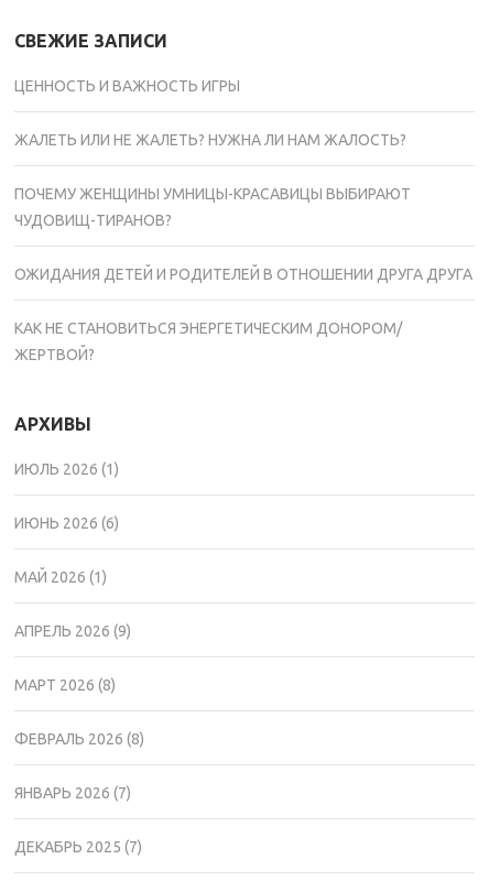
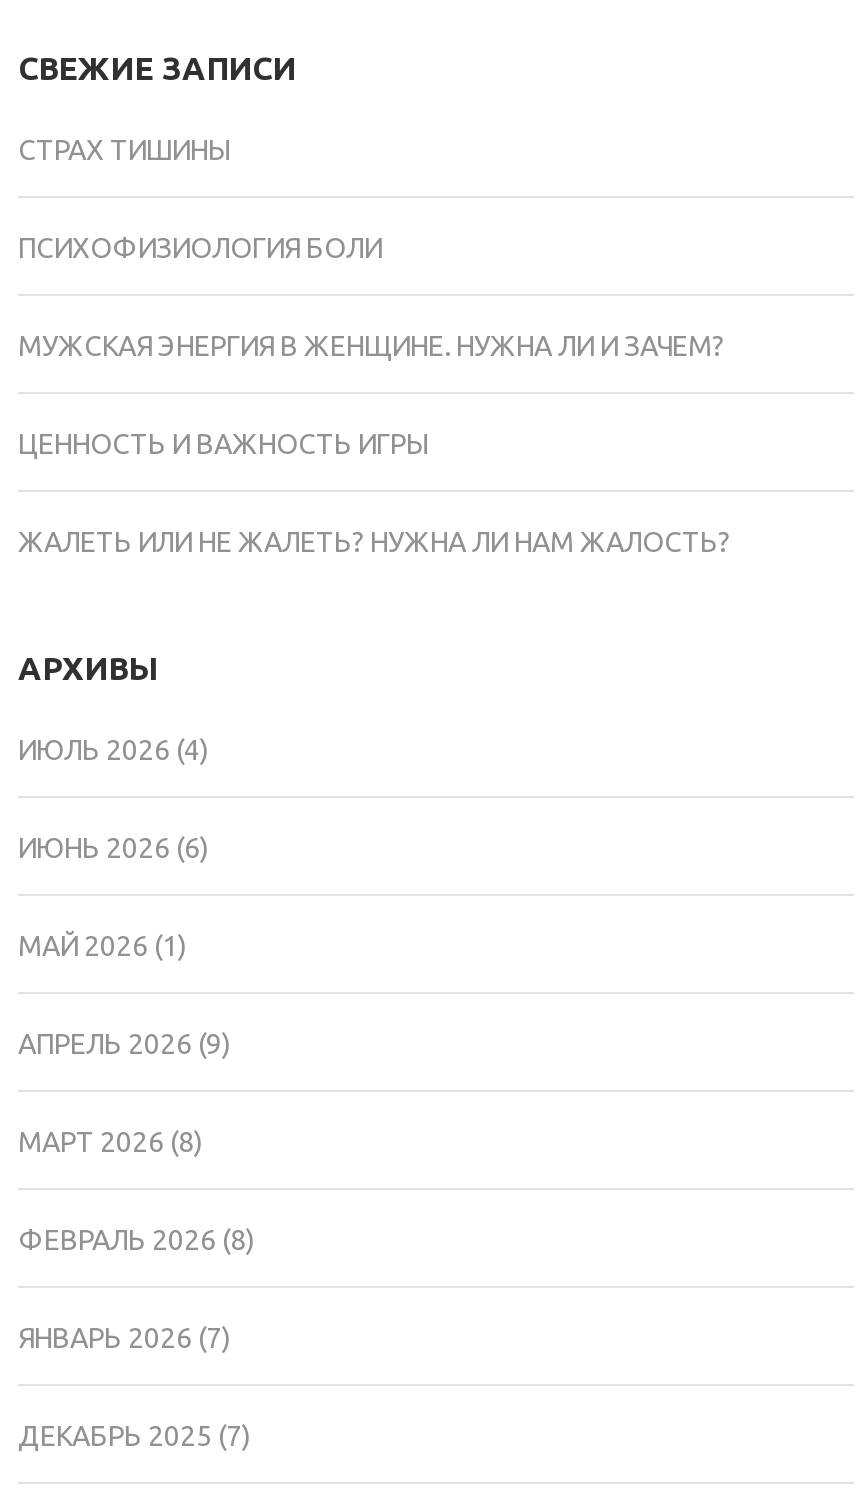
none -> [18,133,724,361] СТРАХ ТИШИНЫ | ПСИХОФИЗИОЛОГИЯ БОЛИ | МУЖСКАЯ ЭНЕРГИЯ В ЖЕНЩИНЕ. НУЖНА ЛИ И ЗАЧЕМ?
moved [14,77,406,149] -> [18,427,730,557]: ЦЕННОСТЬ И ВАЖНОСТЬ ИГРЫ | ЖАЛЕТЬ ИЛИ НЕ ЖАЛЕТЬ? НУЖНА ЛИ НАМ ЖАЛОСТЬ?
[14,185,472,364] ПОЧЕМУ ЖЕНЩИНЫ УМНИЦЫ-КРАСАВИЦЫ ВЫБИРАЮТ | ЧУДОВИЩ-ТИРАНОВ? | ОЖИДАНИЯ ДЕТЕЙ И РОДИТЕЛЕЙ В ОТНОШЕНИИ ДРУГА ДРУГА | КАК НЕ СТАНОВИТЬСЯ ЭНЕРГЕТИЧЕСКИМ ДОНОРОМ/ | ЖЕРТВОЙ? -> none
[14,460,119,478] ИЮЛЬ 2026 (1) -> [18,733,208,765] ИЮЛЬ 2026 (4)

